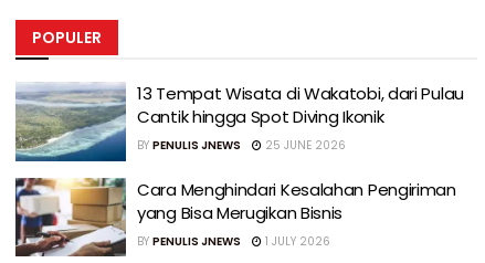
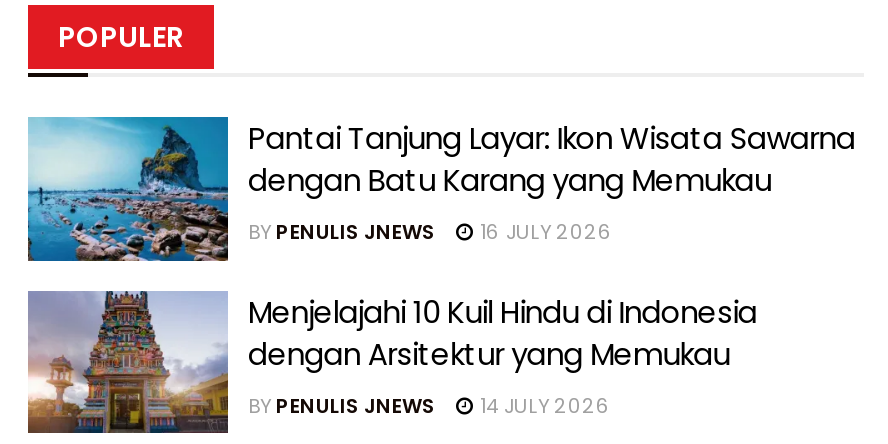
[14,82,464,162] [image] | 13 Tempat Wisata di Wakatobi, dari Pulau | Cantik hingga Spot Diving Ikonik -> [26,115,855,263] [image] | Pantai Tanjung Layar: Ikon Wisata Sawarna | dengan Batu Karang yang Memukau
[262,137,346,154] 25 JUNE 2026 -> [474,218,612,248] 16 JULY 2026
[14,177,456,256] [image] | Cara Menghindari Kesalahan Pengiriman | yang Bisa Merugikan Bisnis -> [26,289,757,435] [image] | Menjelajahi 10 Kuil Hindu di Indonesia | dengan Arsitektur yang Memukau
[262,233,330,250] 1 JULY 2026 -> [474,391,610,421] 14 JULY 2026

